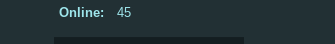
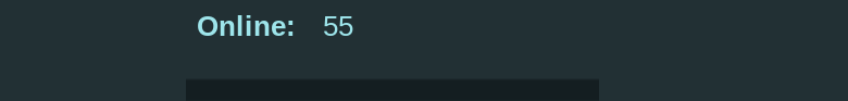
[59,5,131,20] Online: 45 -> [197,10,353,42] Online: 55

